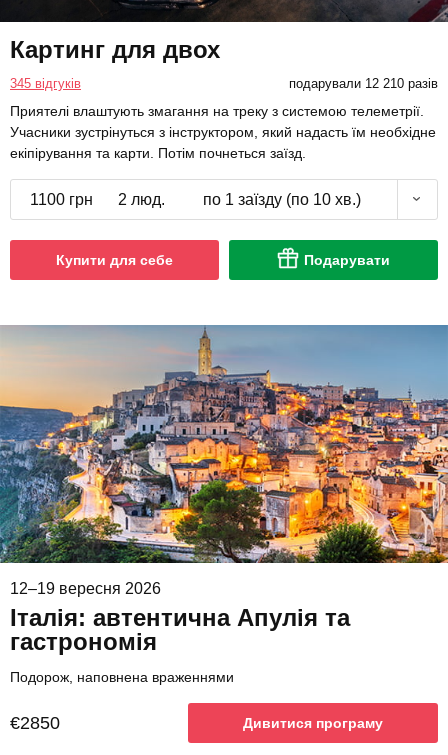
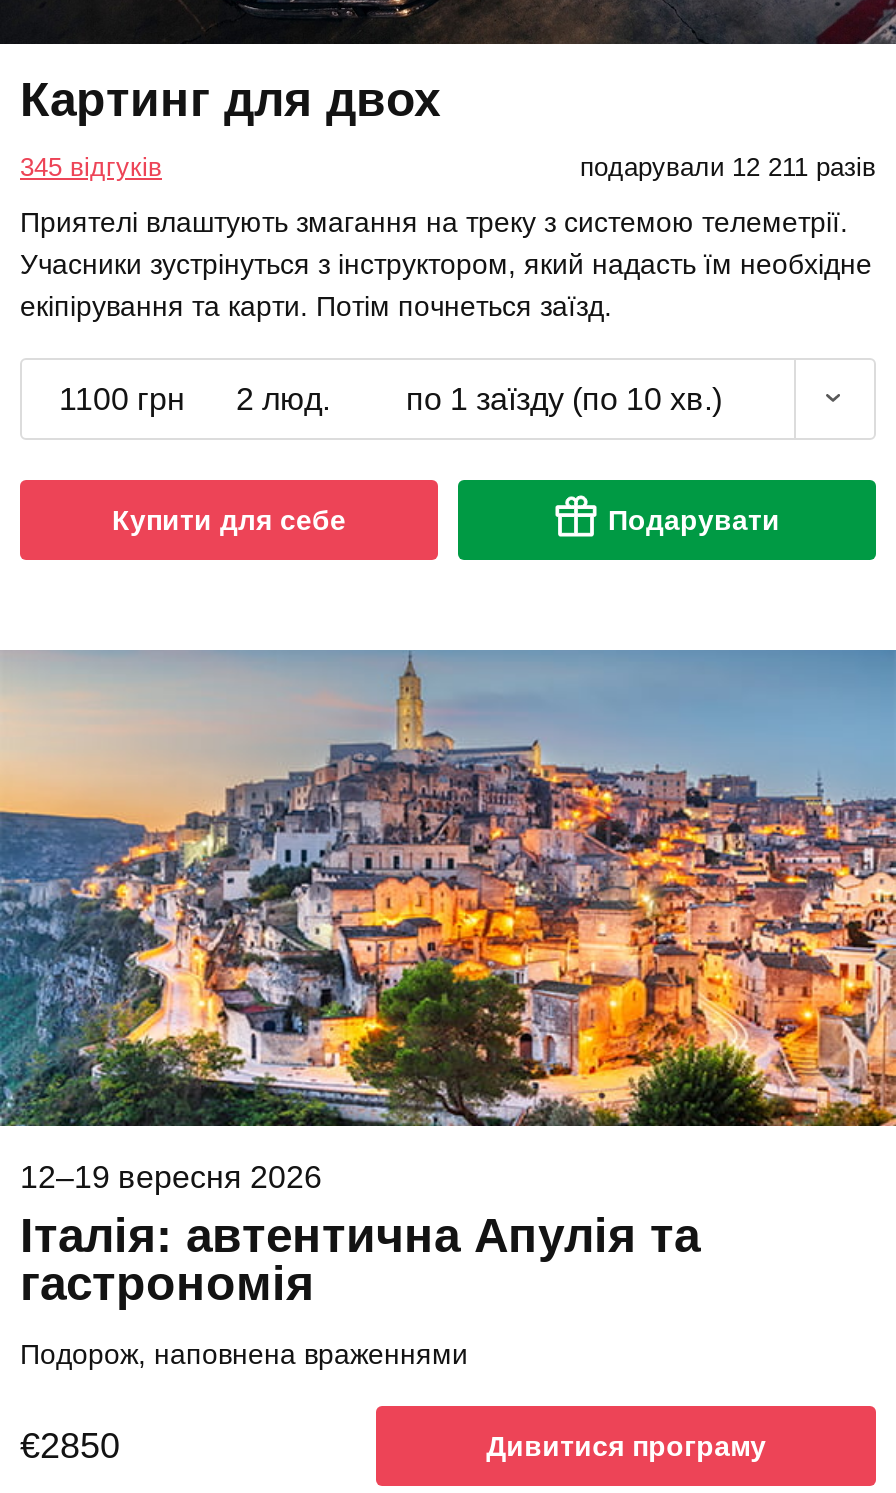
[289,76,438,91] подарували 12 210 разів -> [580,151,876,181] подарували 12 211 разів

